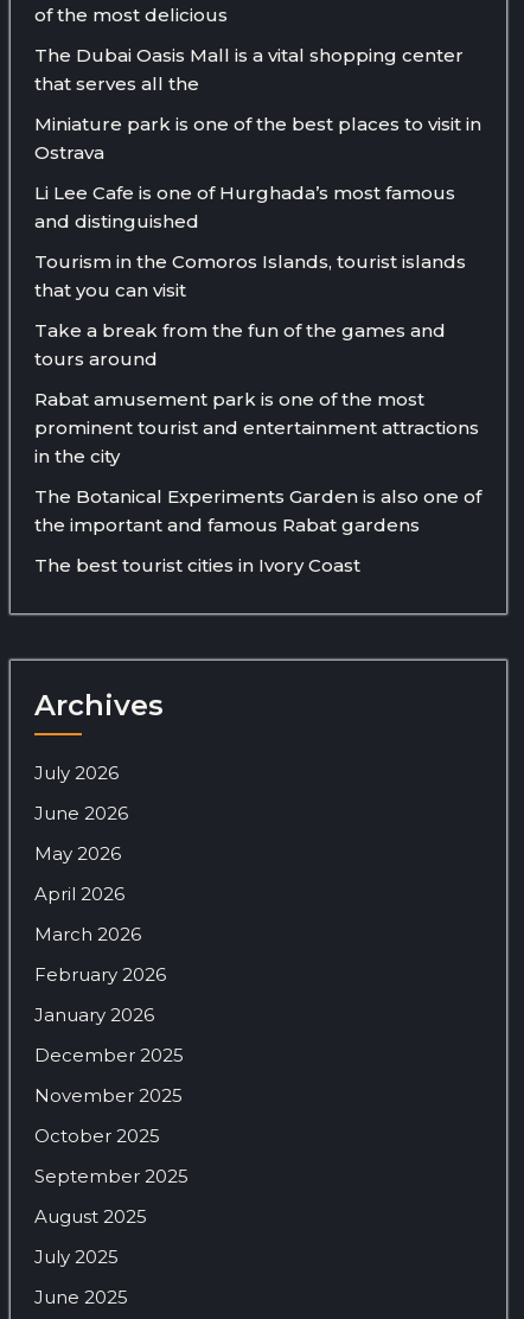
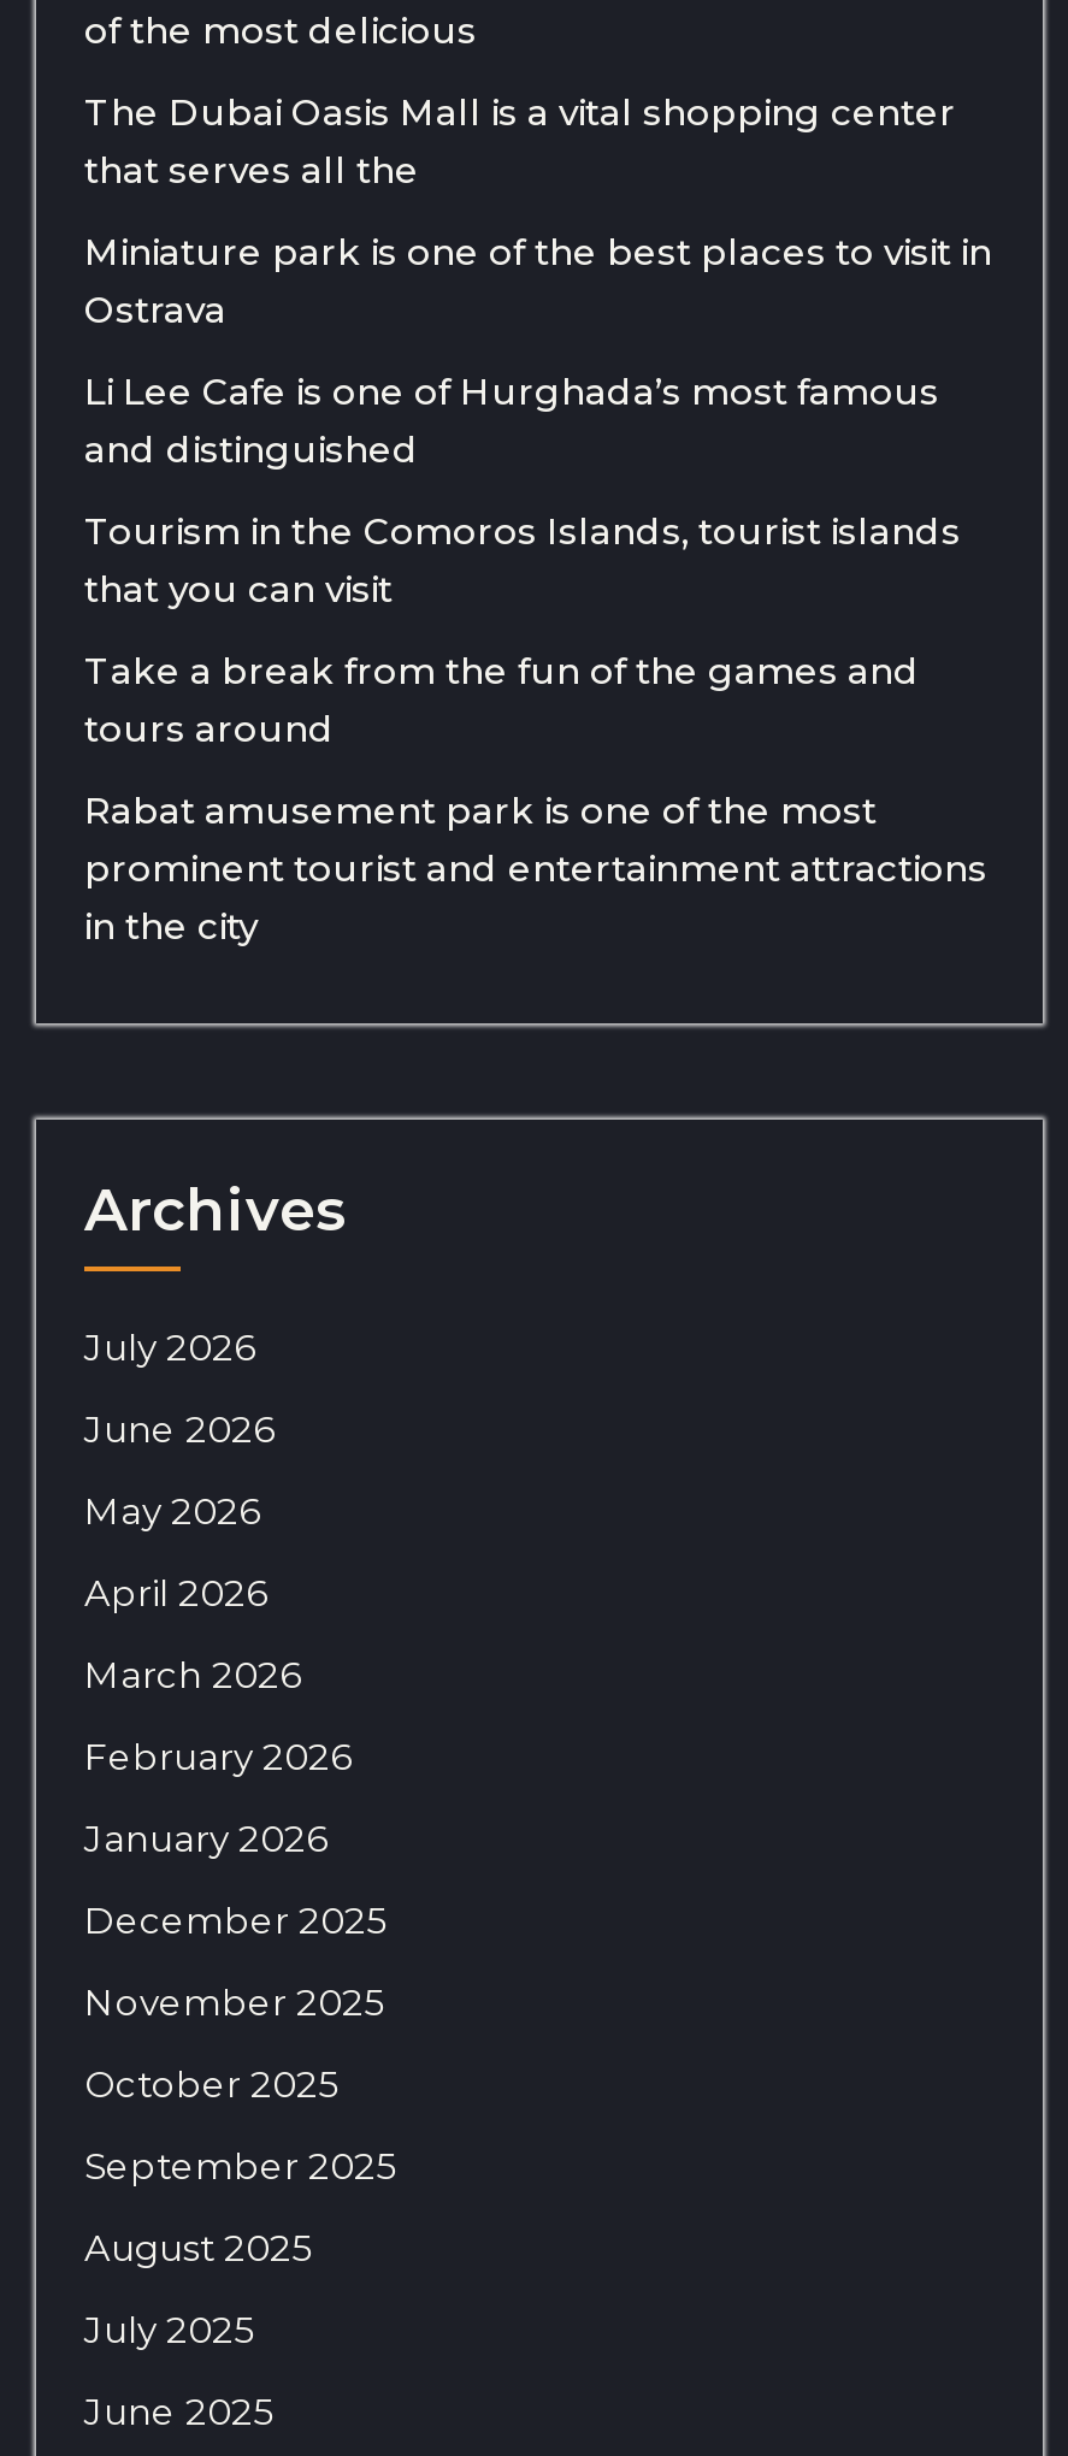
[34,486,481,577] The Botanical Experiments Garden is also one of | the important and famous Rabat gardens | The best tourist cities in Ivory Coast -> none

